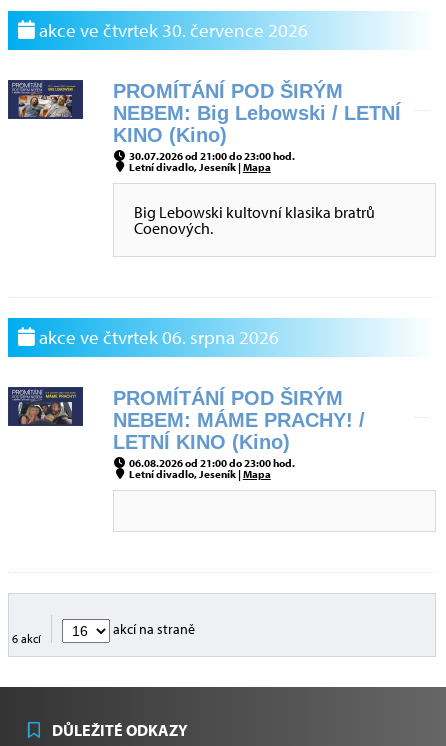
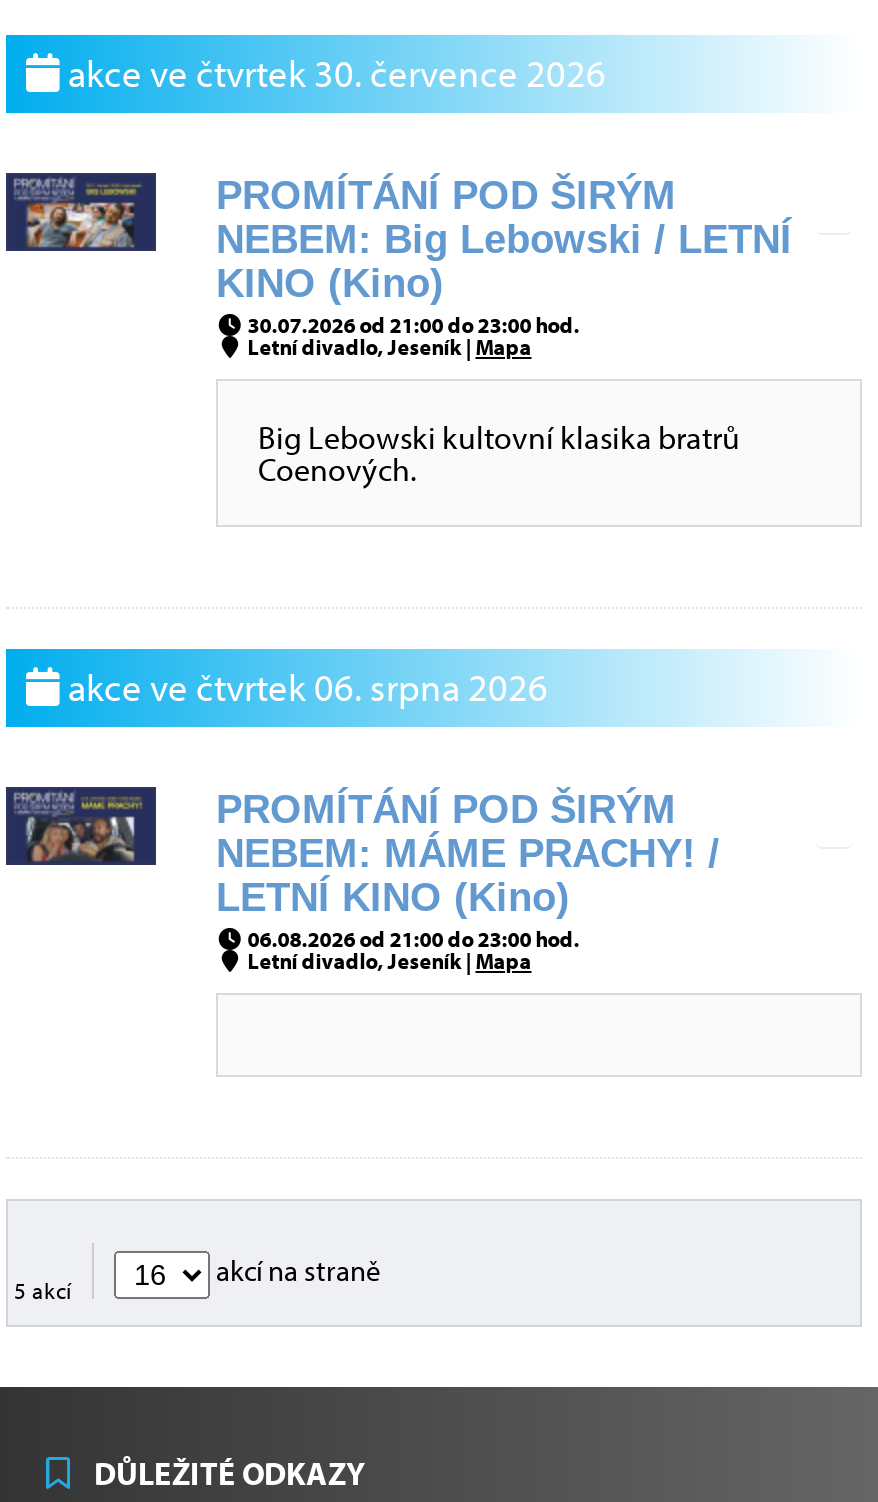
[12,631,41,646] 6 akcí -> [14,1275,72,1305] 5 akcí

